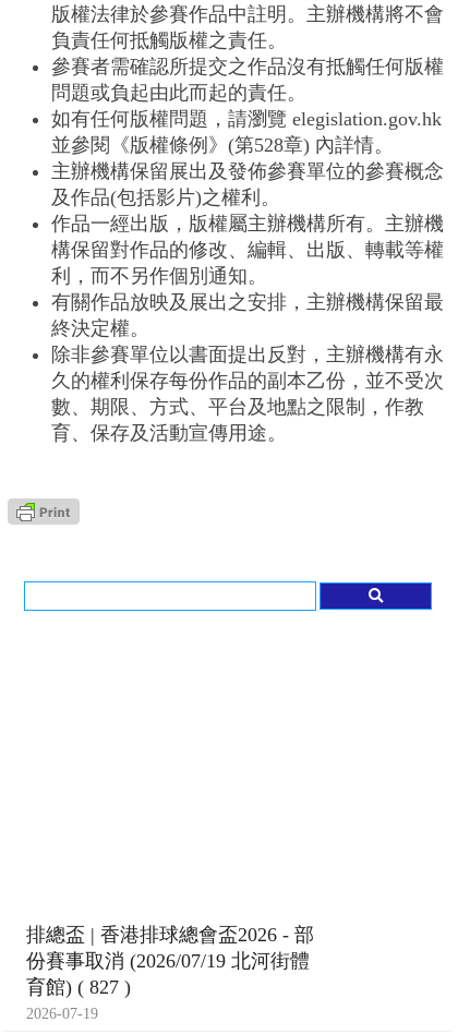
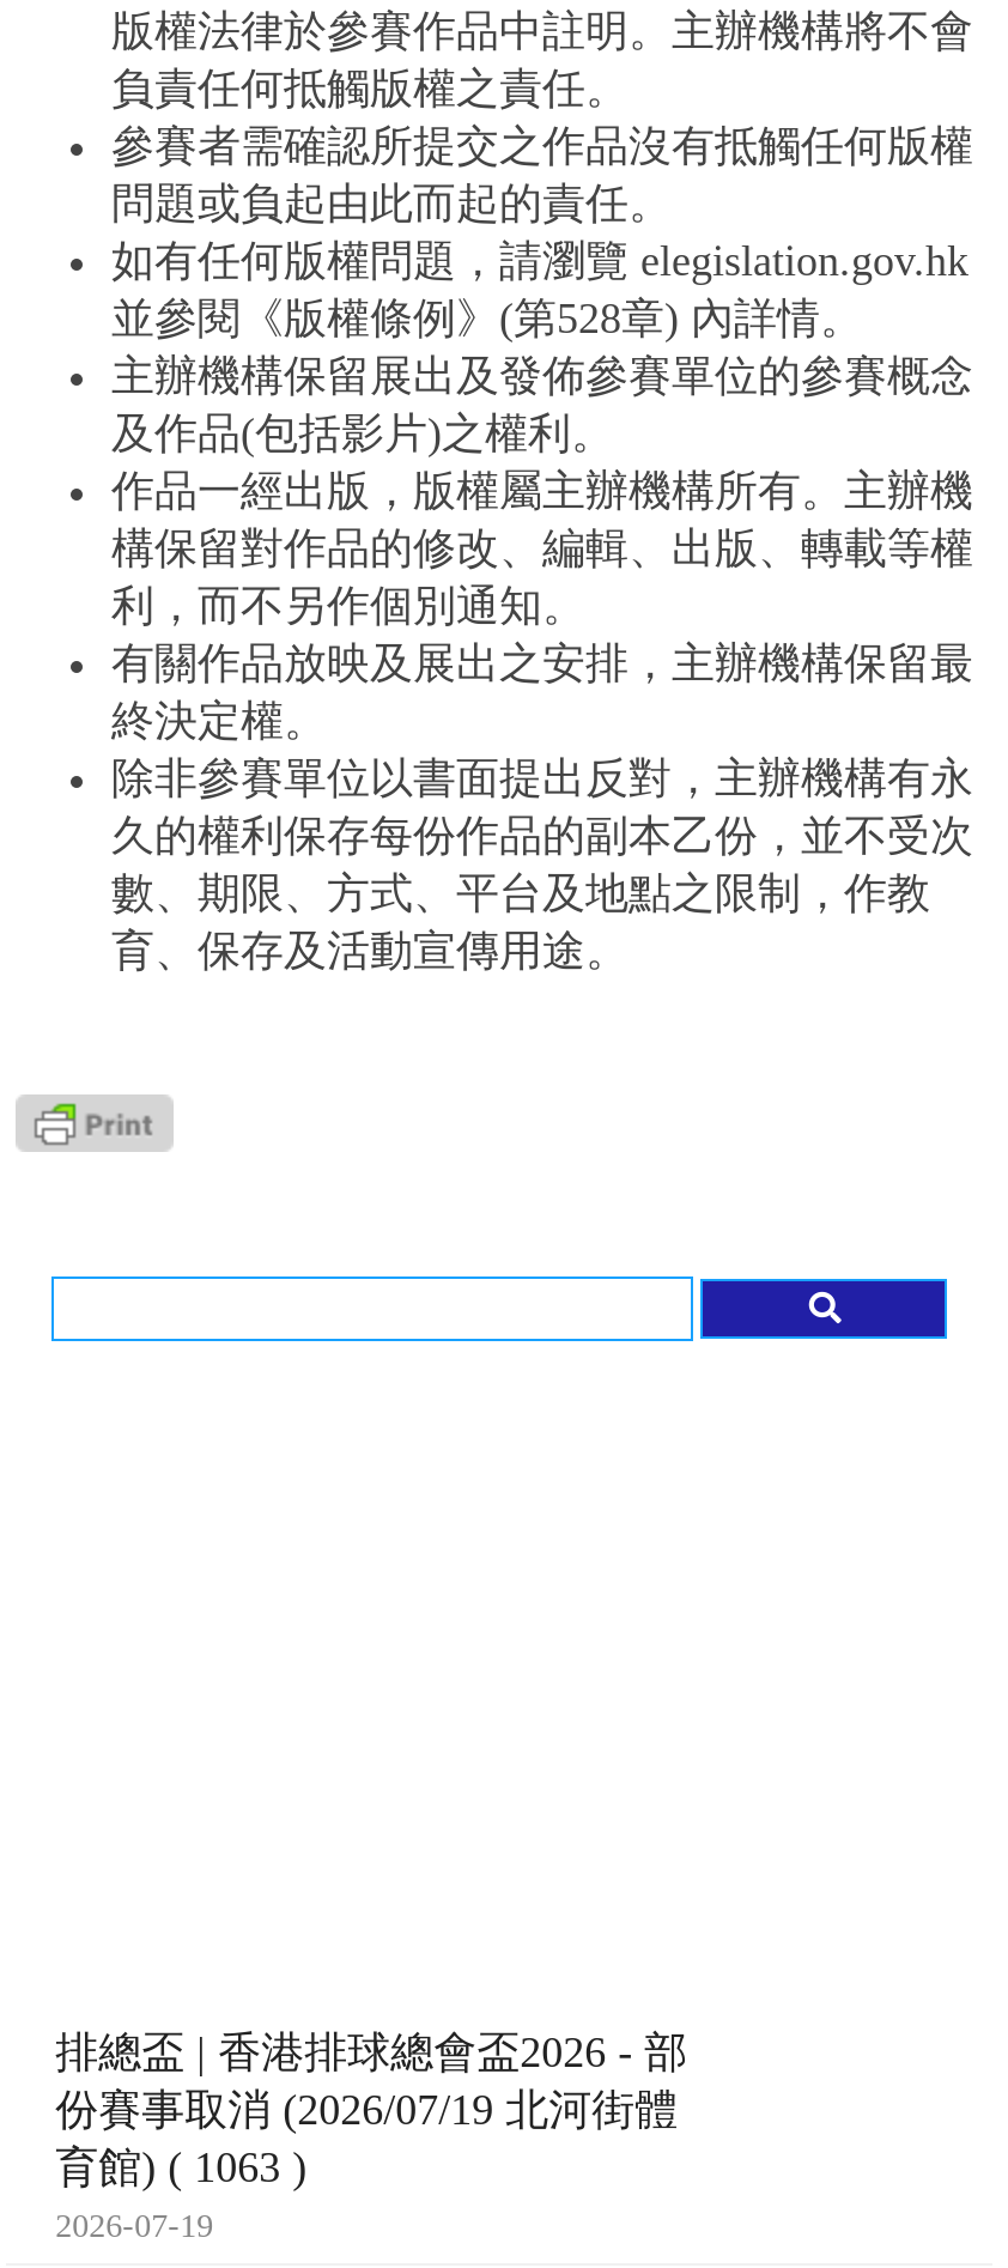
[26,976,130,998] 育館) ( 827 ) -> [55,2144,307,2192] 育館) ( 1063 )

